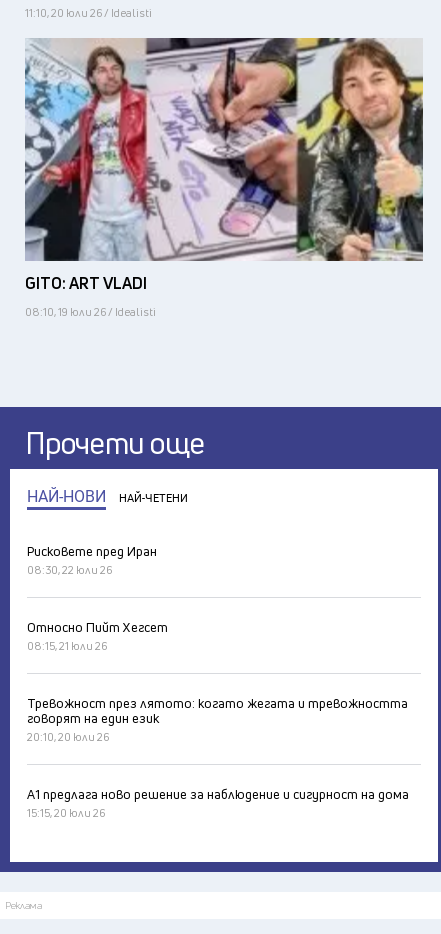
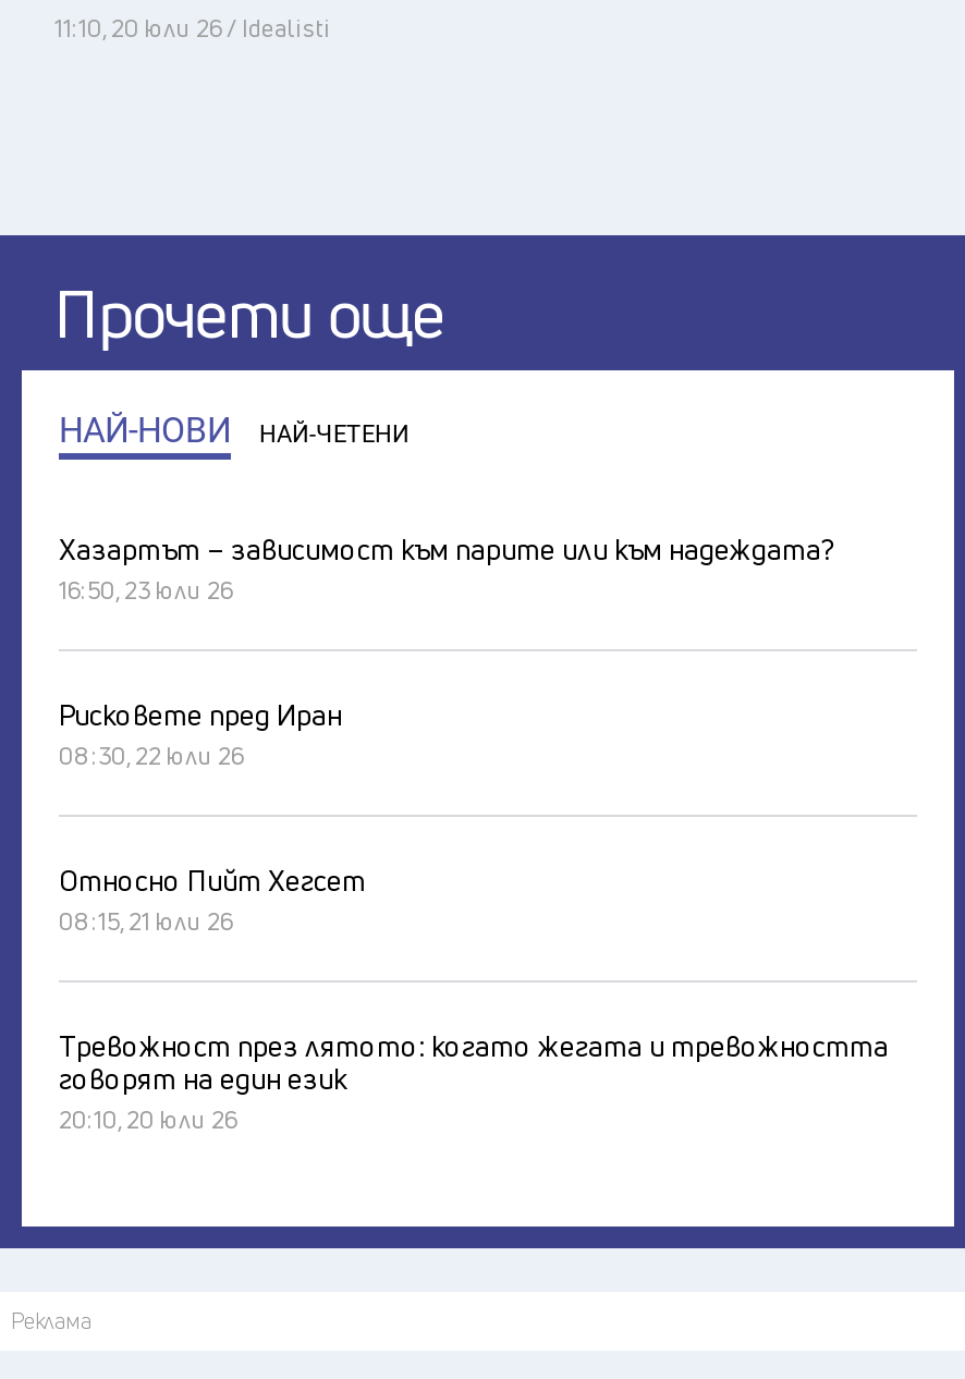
[24,37,424,318] [image] | GITO: ART VLADI | 08:10, 19 юли 26 / Idealisti -> none
none -> [59,528,832,605] Хазартът – зависимост към парите или към надеждата? | 16:50, 23 юли 26
[27,784,409,819] А1 предлага ново решение за наблюдение и сигурност на дома | 15:15, 20 юли 26 -> none

